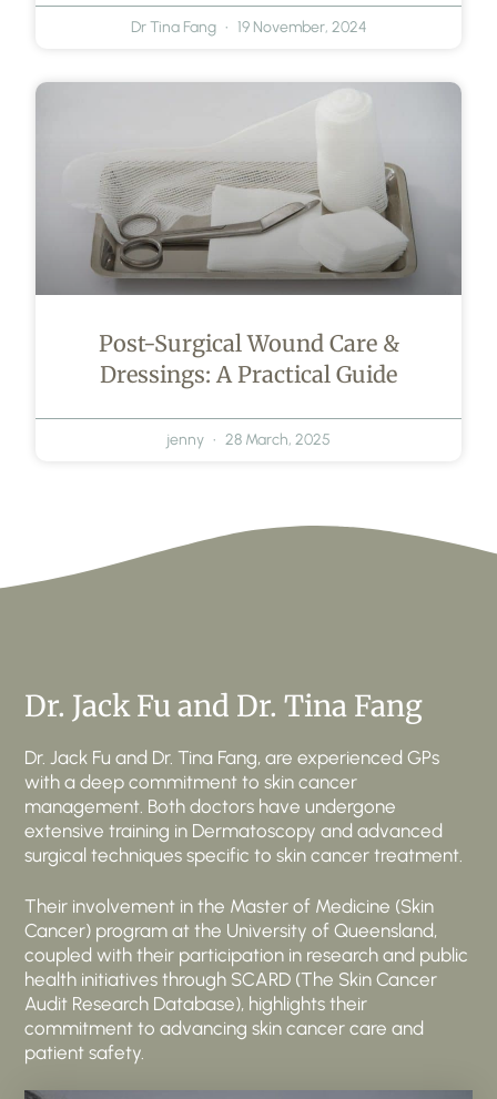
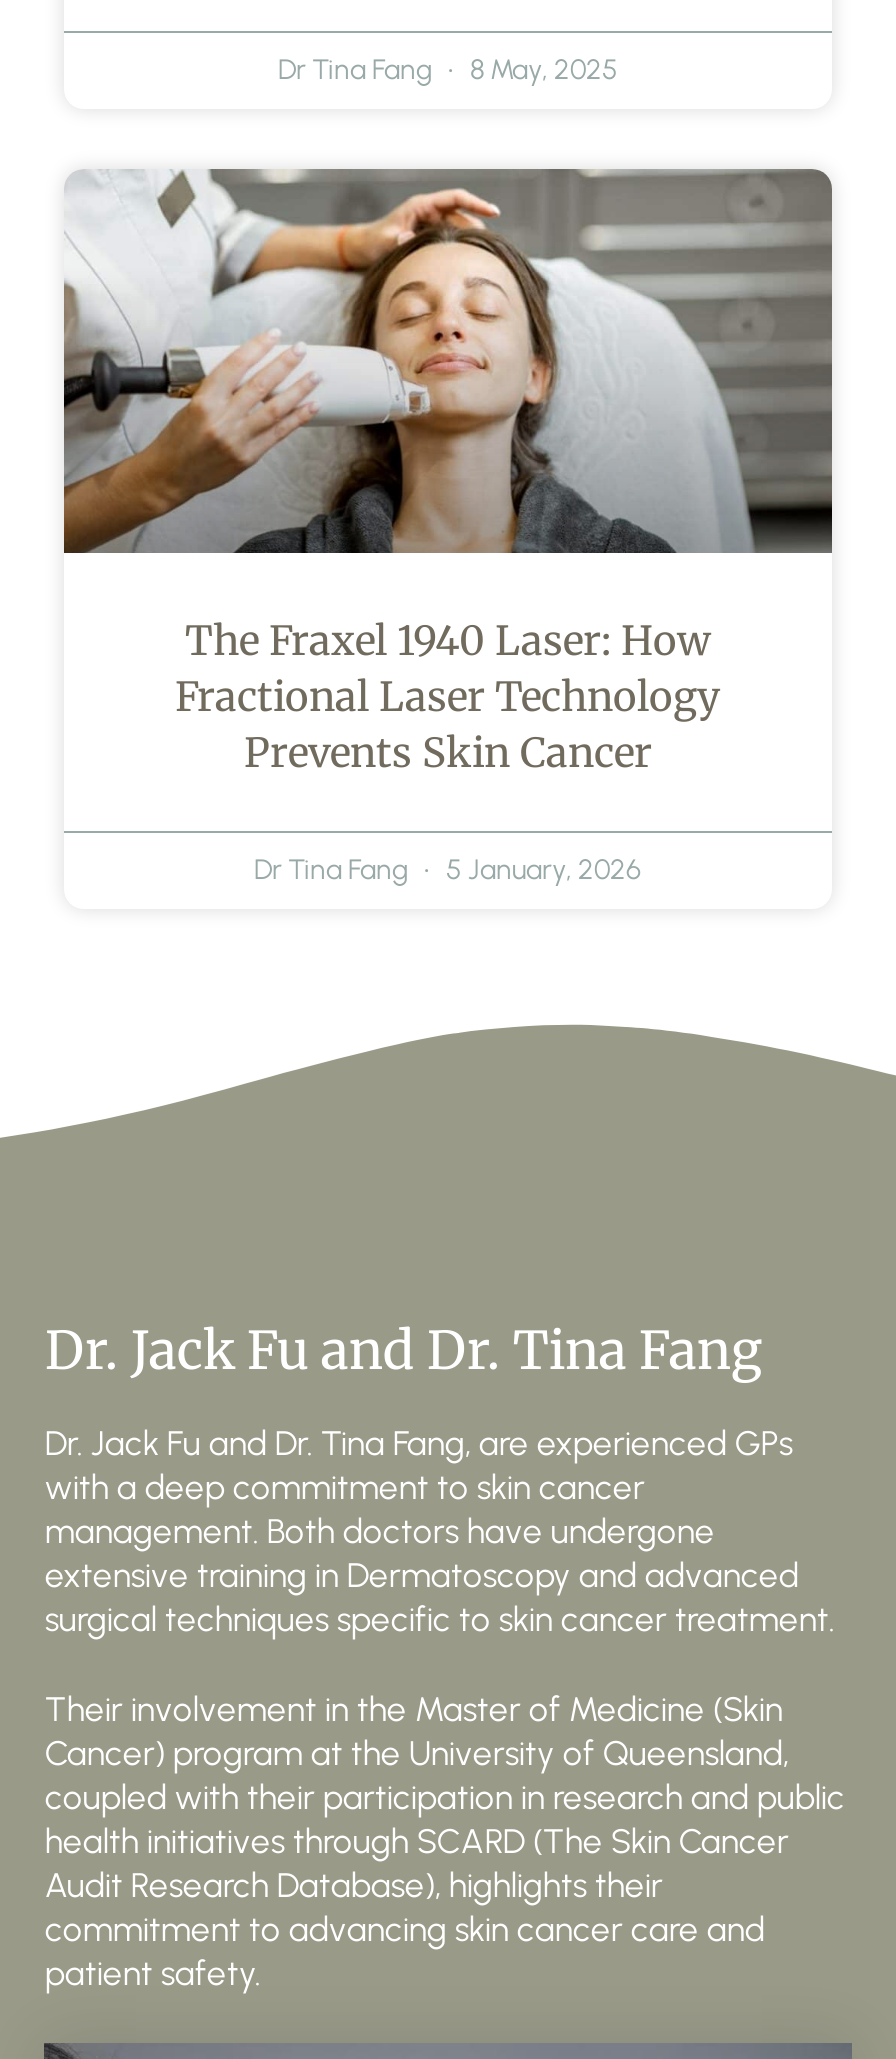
[130,18,367,37] Dr Tina Fang 19 November, 2024 -> [278,54,618,88] Dr Tina Fang 8 May, 2025
[34,82,463,388] [image] | Post-Surgical Wound Care & | Dressings: A Practical Guide -> [62,169,832,777] [image] | The Fraxel 1940 Laser: How | Fractional Laser Technology | Prevents Skin Cancer
[166,430,331,449] jenny | 28 March, 2025 -> [254,853,642,887] Dr Tina Fang | 5 January, 2026

